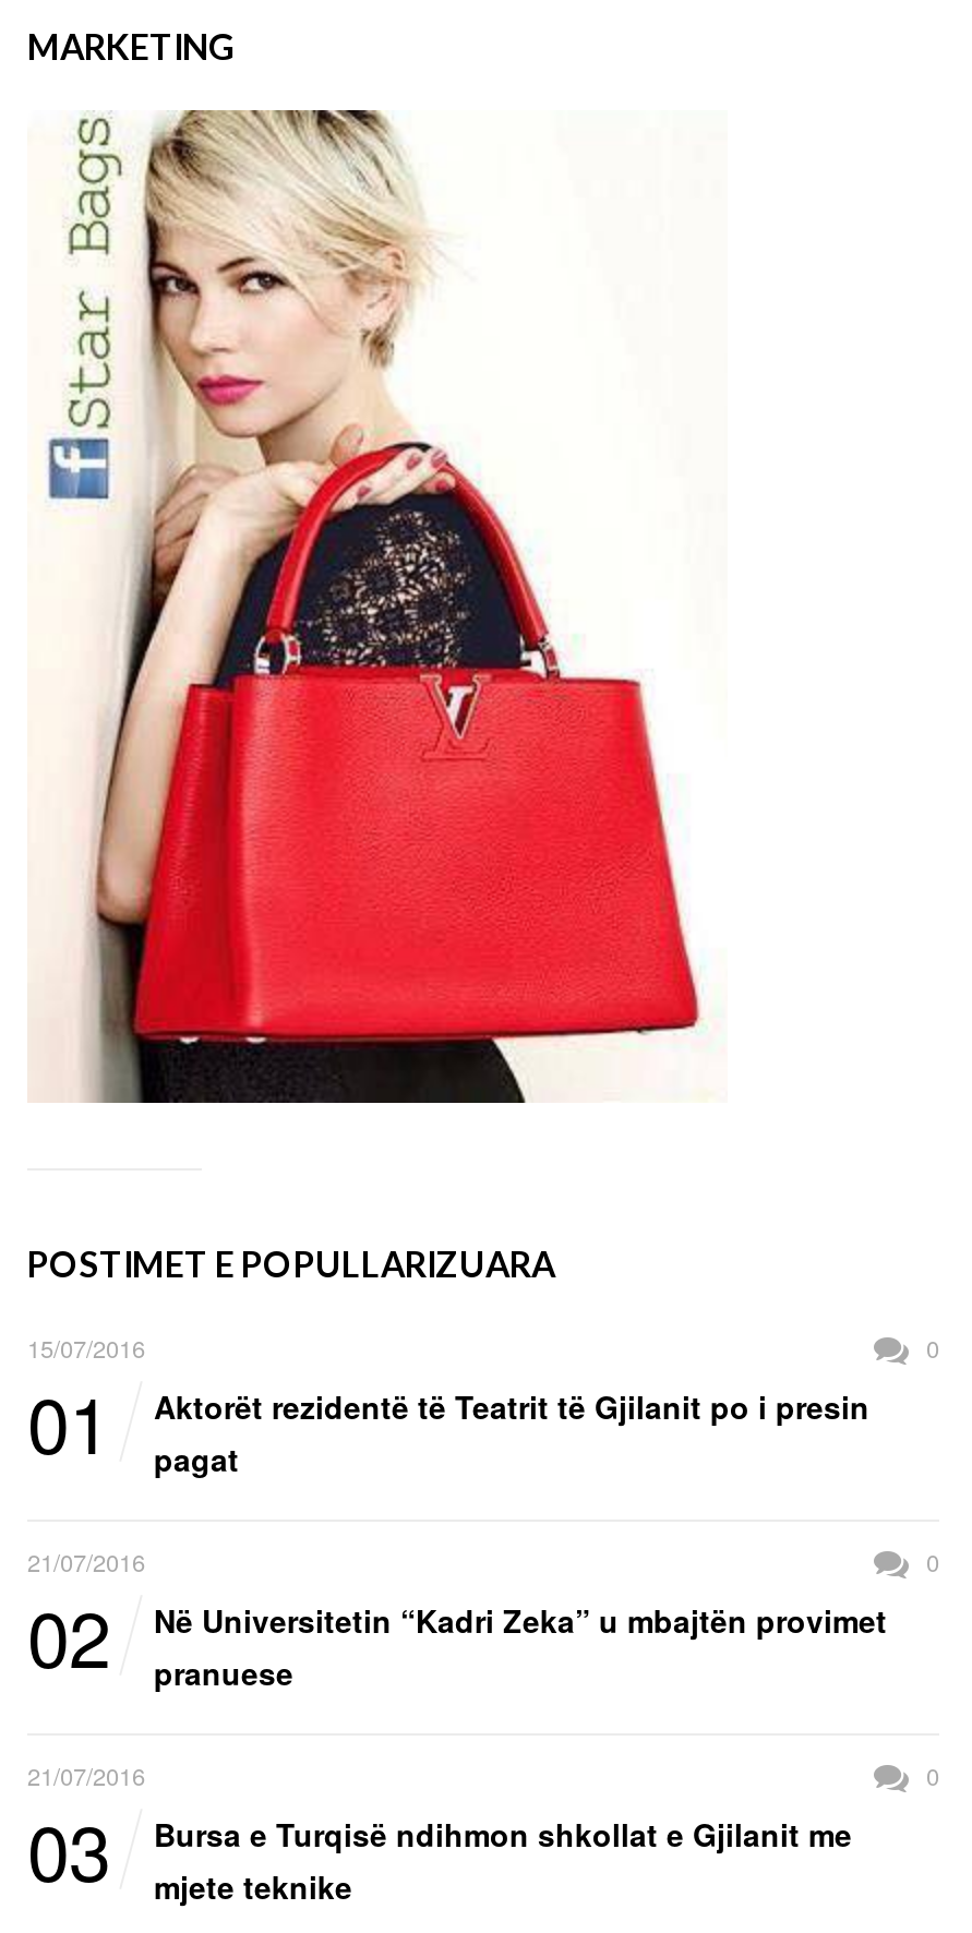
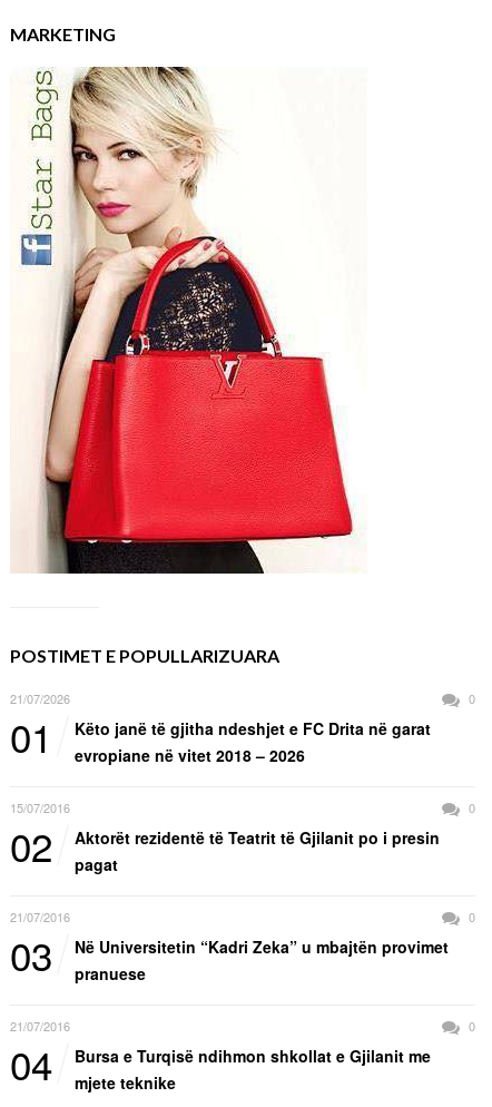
[27,1330,145,1364] 15/07/2016 -> [10,689,70,707] 21/07/2026
none -> [10,717,475,873] Këto janë të gjitha ndeshjet e FC Drita në garat | evropiane në vitet 2018 – 2026 | 15/07/2016 | 0 | 02
[27,1581,887,1695] 02 Në Universitetin “Kadri Zeka” u mbajtën provimet pranuese -> [10,927,449,985] 03 Në Universitetin “Kadri Zeka” u mbajtën provimet pranuese
[27,1795,852,1909] 03 Bursa e Turqisë ndihmon shkollat e Gjilanit me mjete teknike -> [10,1036,431,1094] 04 Bursa e Turqisë ndihmon shkollat e Gjilanit me mjete teknike

